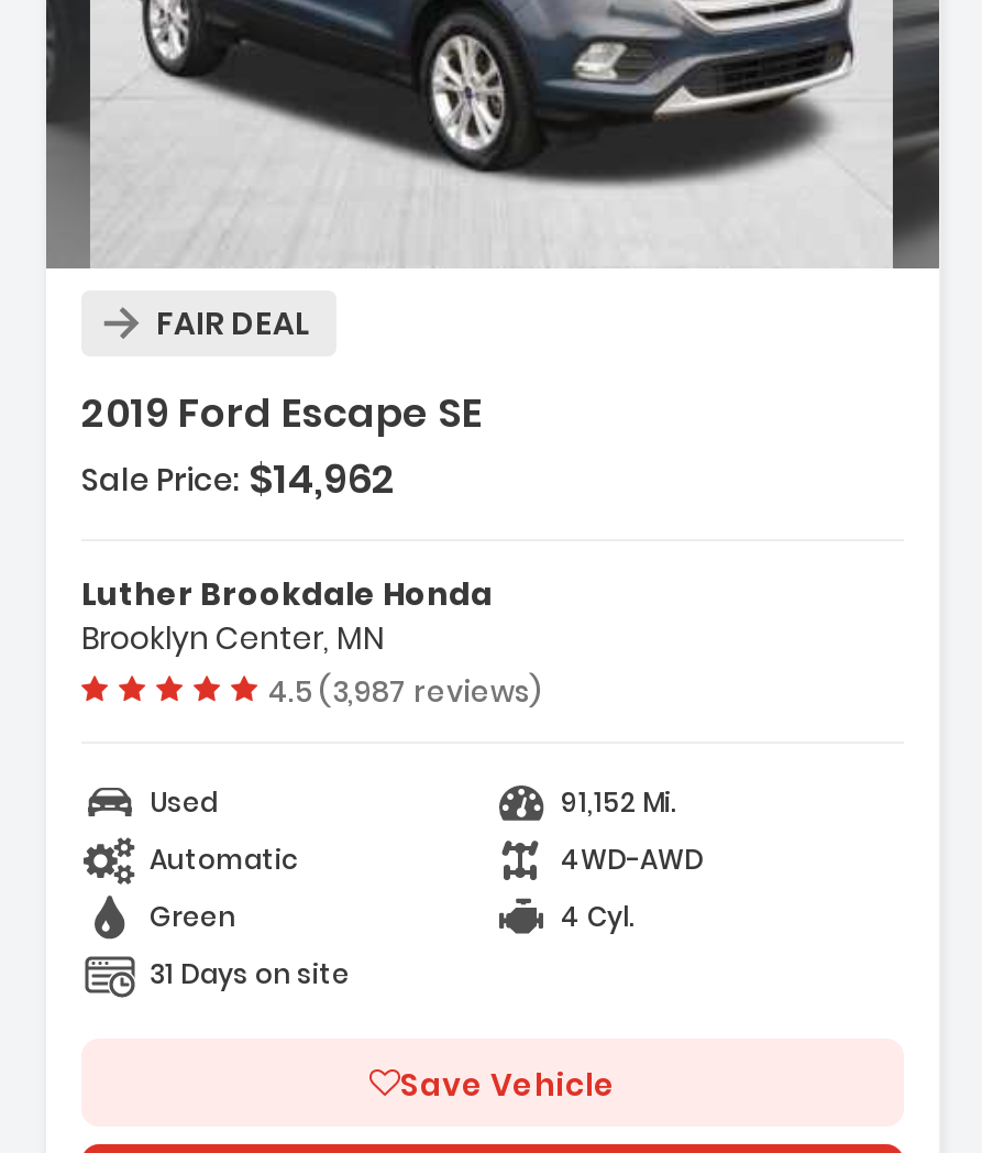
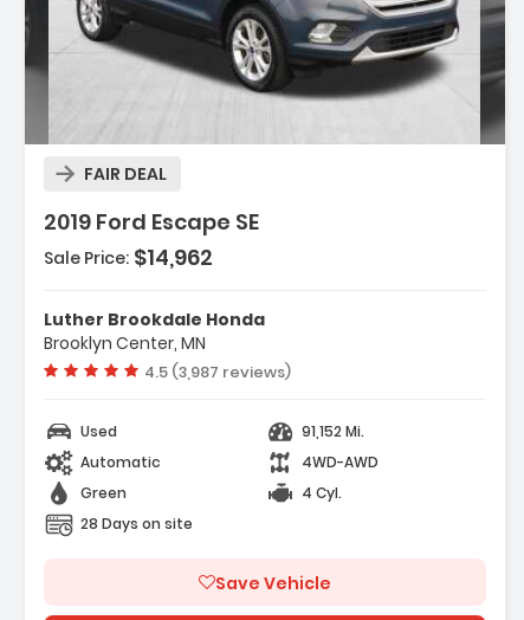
[150,956,350,993] 31 Days on site -> [80,514,193,534] 28 Days on site

